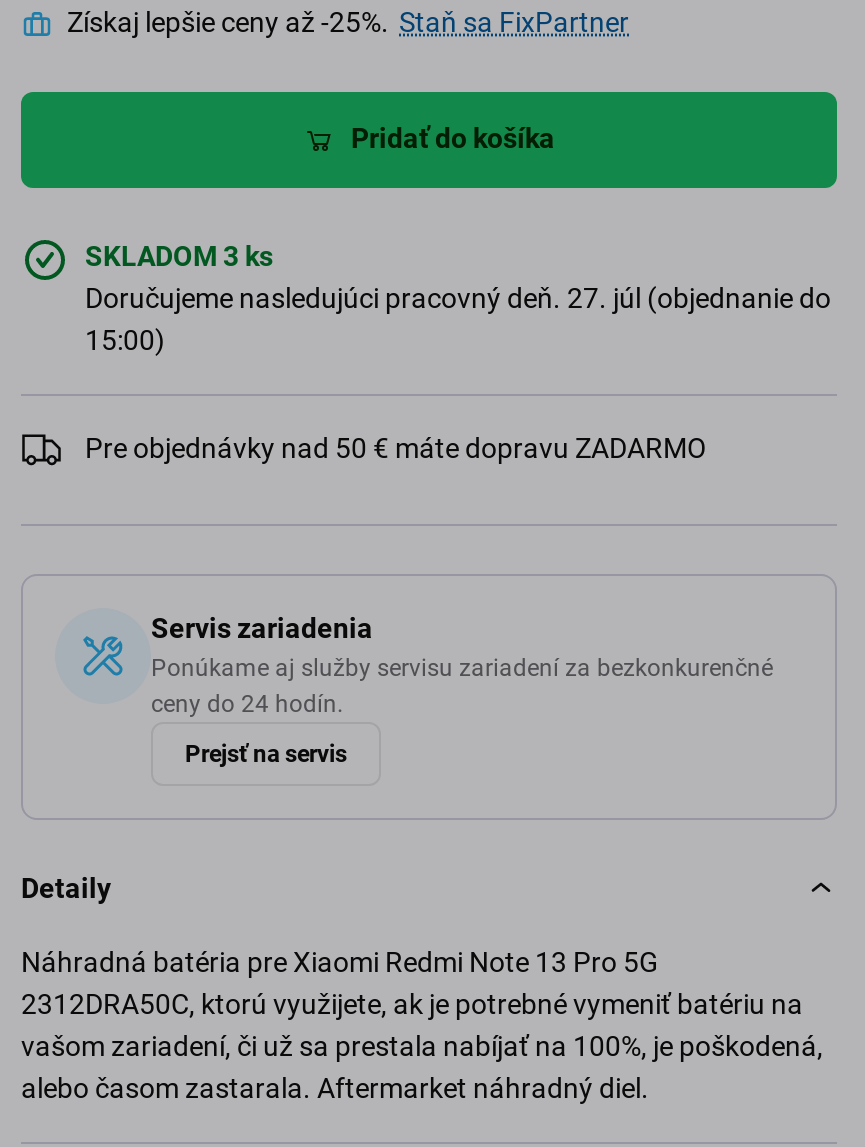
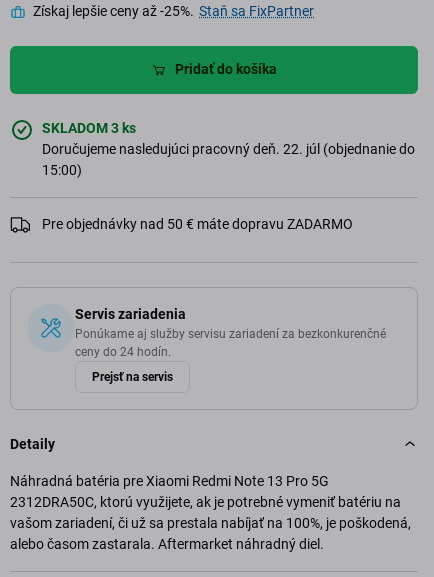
[85,282,831,314] Doručujeme nasledujúci pracovný deň. 27. júl (objednanie do -> [42,141,415,157] Doručujeme nasledujúci pracovný deň. 22. júl (objednanie do

